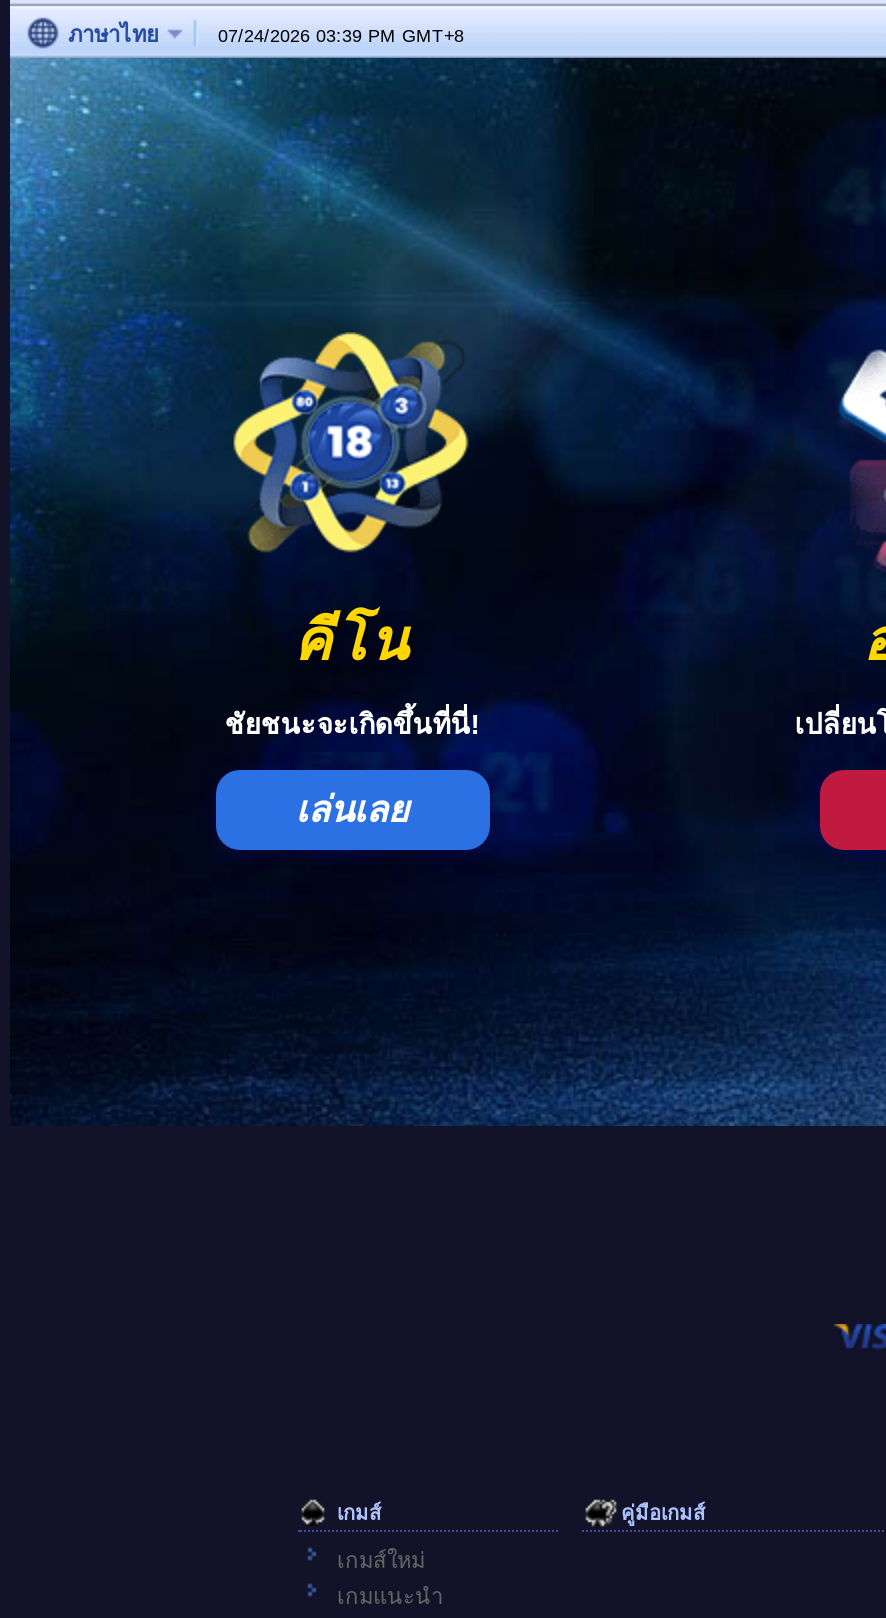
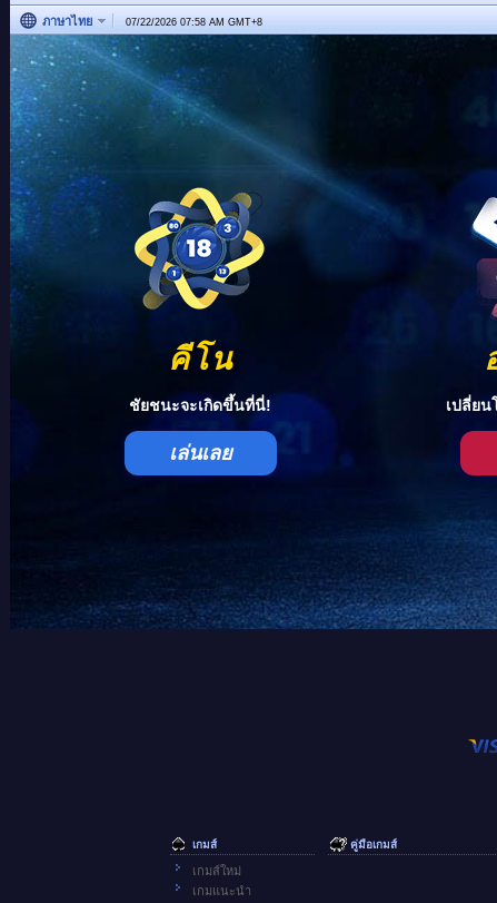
[218,26,464,46] 07/24/2026 03:39 PM GMT+8 -> [126,17,262,28] 07/22/2026 07:58 AM GMT+8

